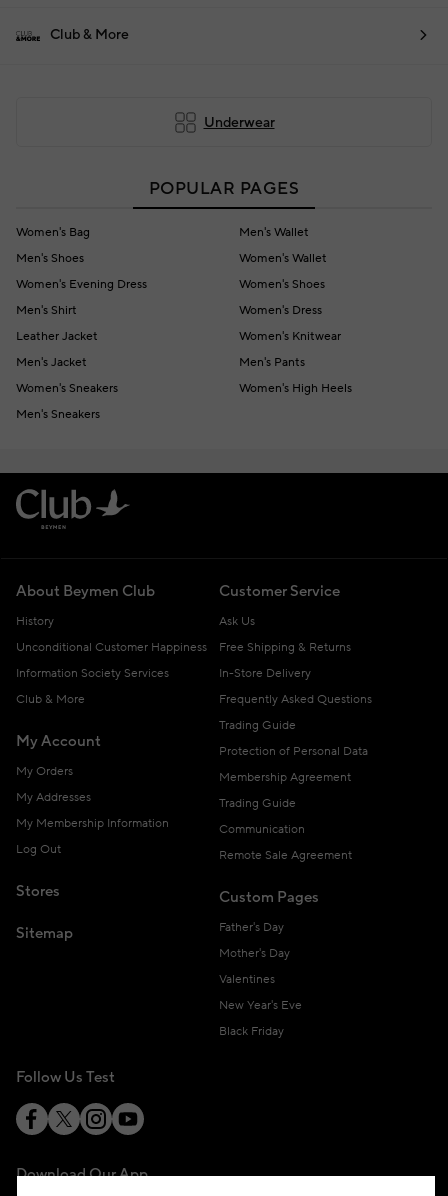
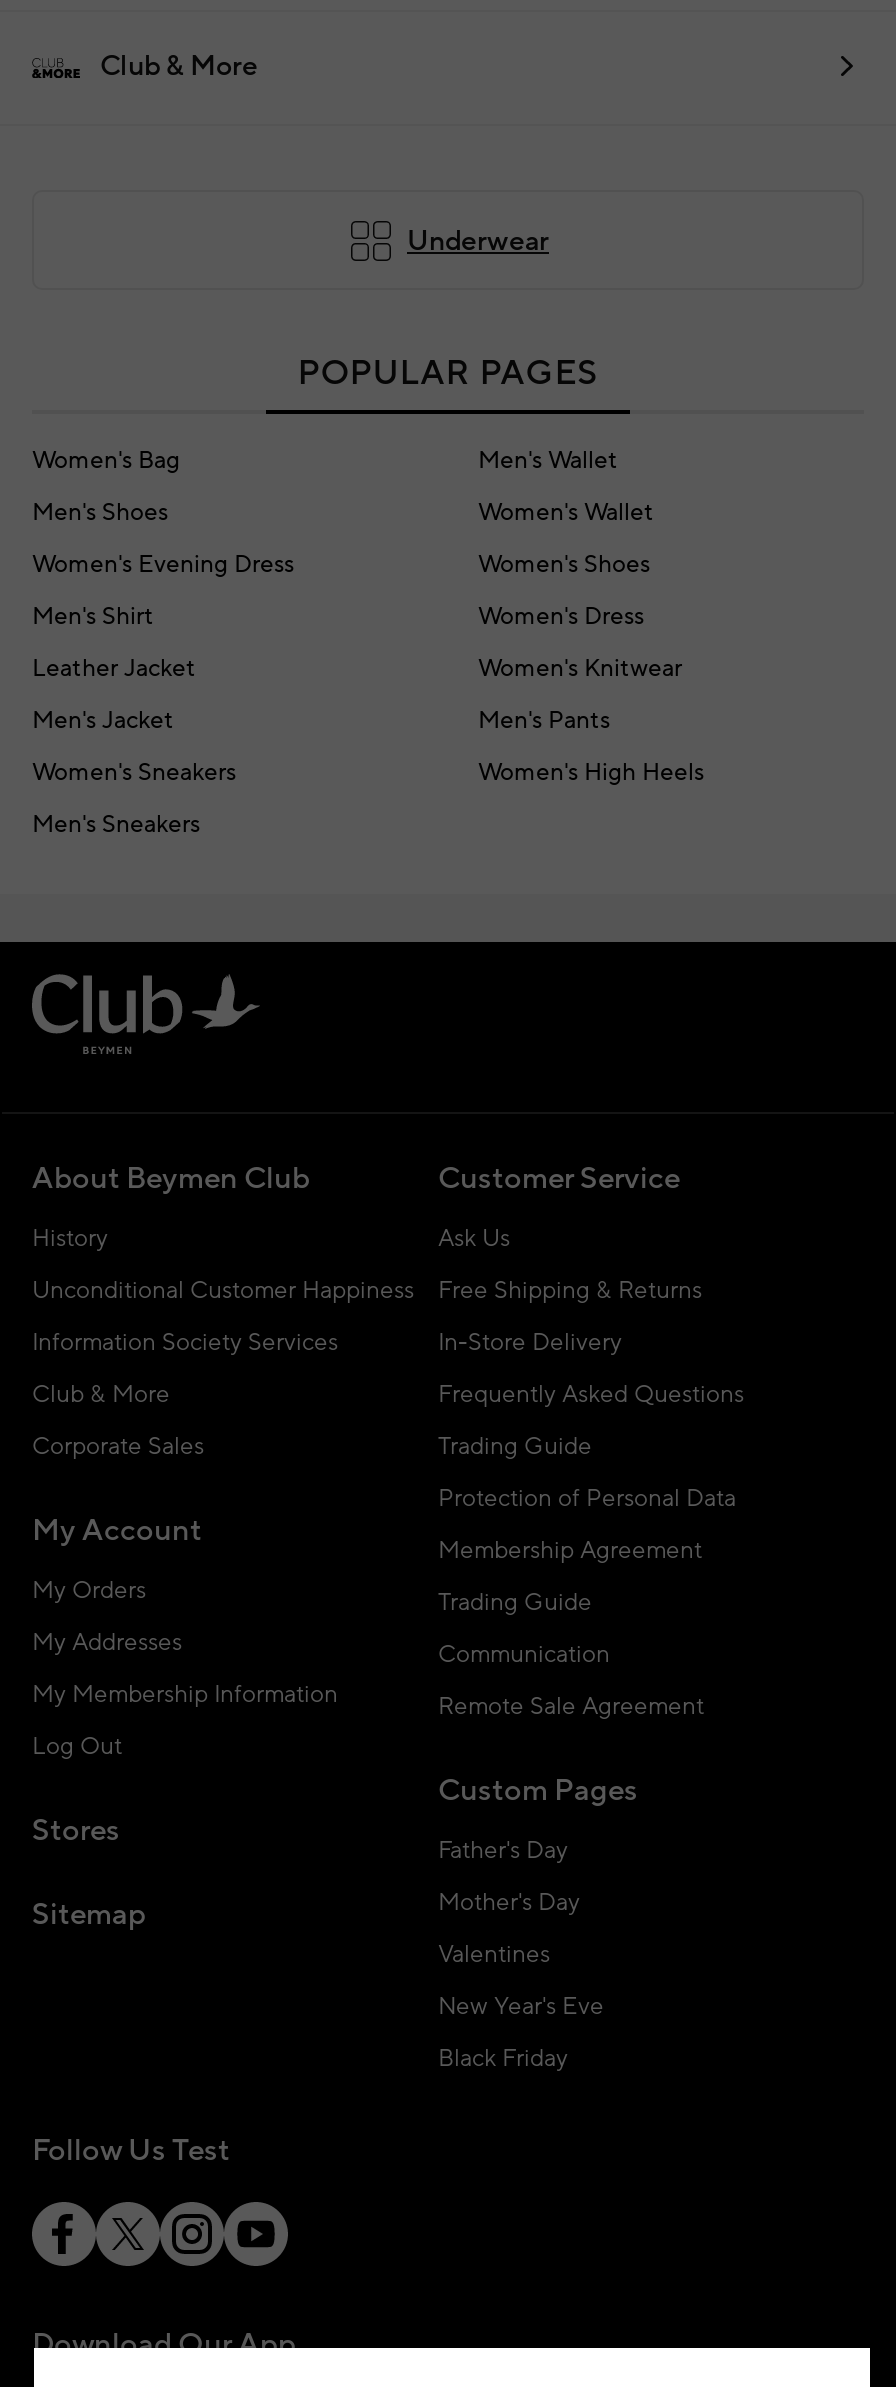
none -> [32,1432,204,1462] Corporate Sales
moved [16,732,169,943] -> [32,1512,338,1934]: My Account | My Orders | My Addresses | My Membership Information | Log Out | Stores | Sitemap

